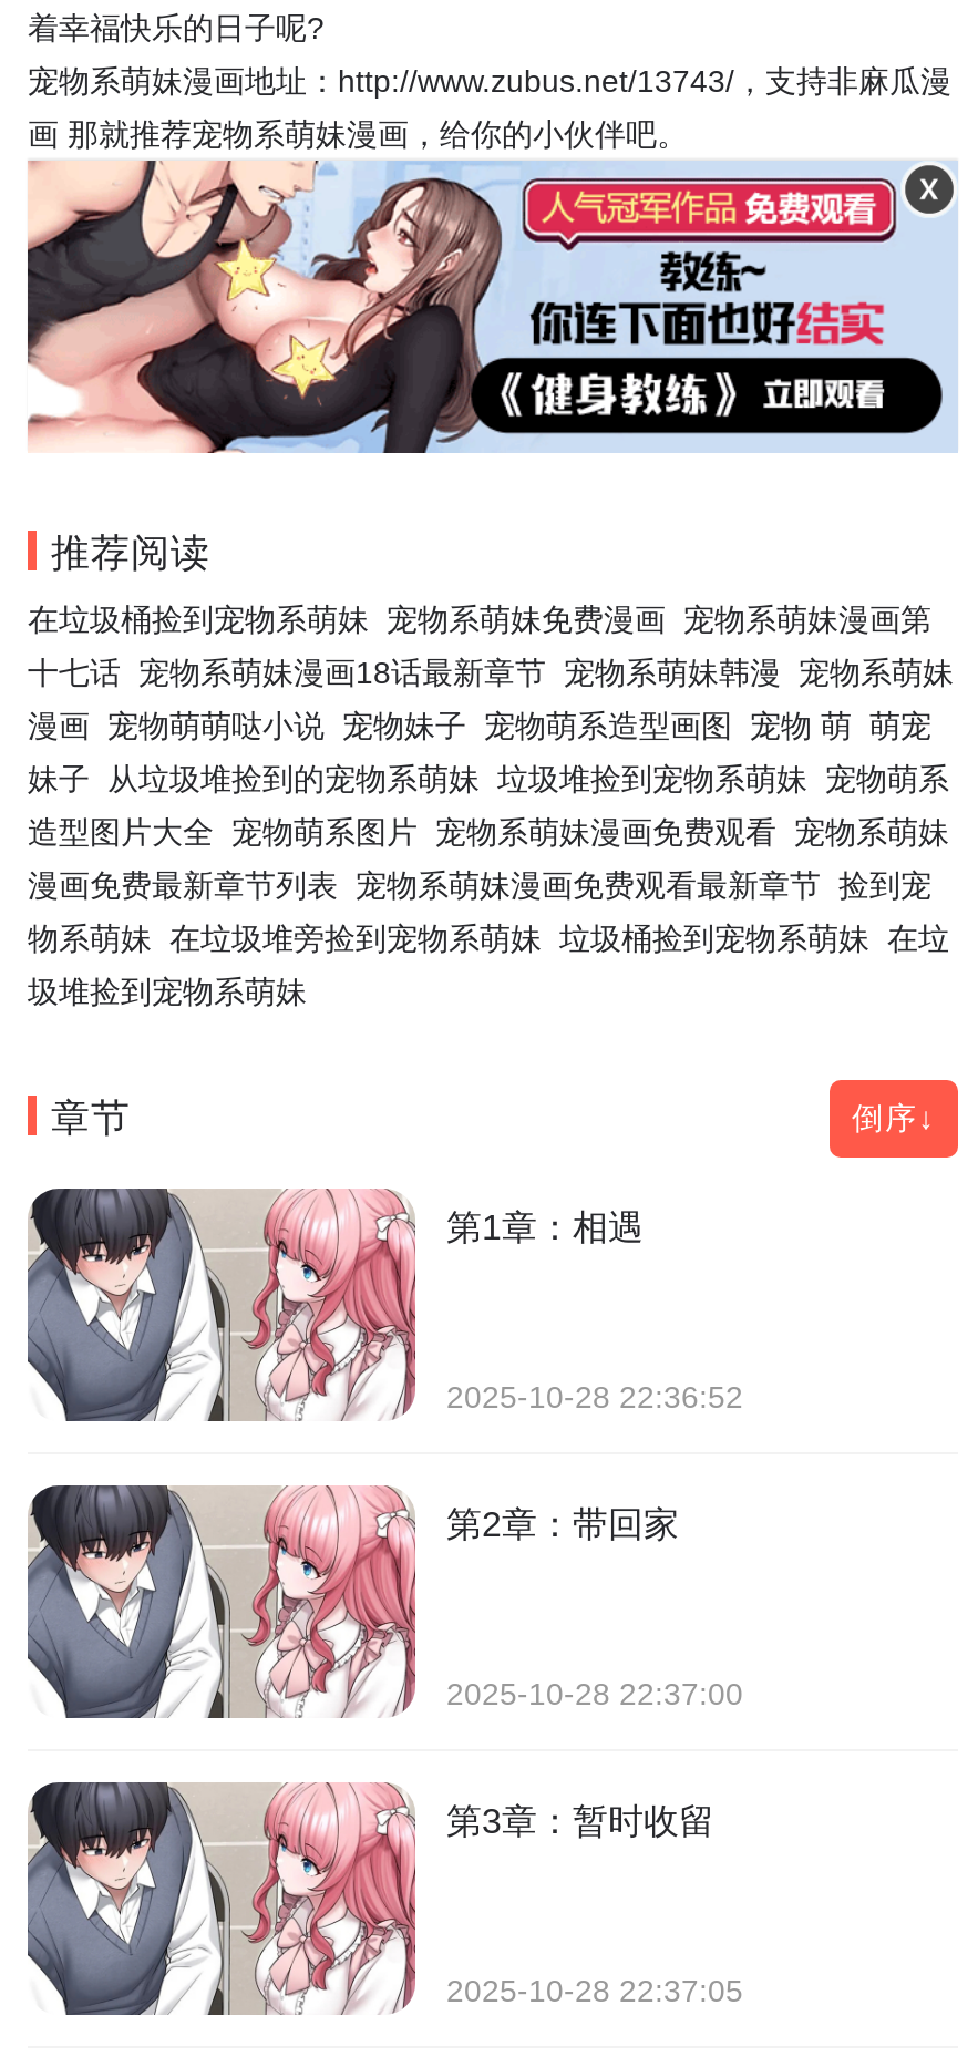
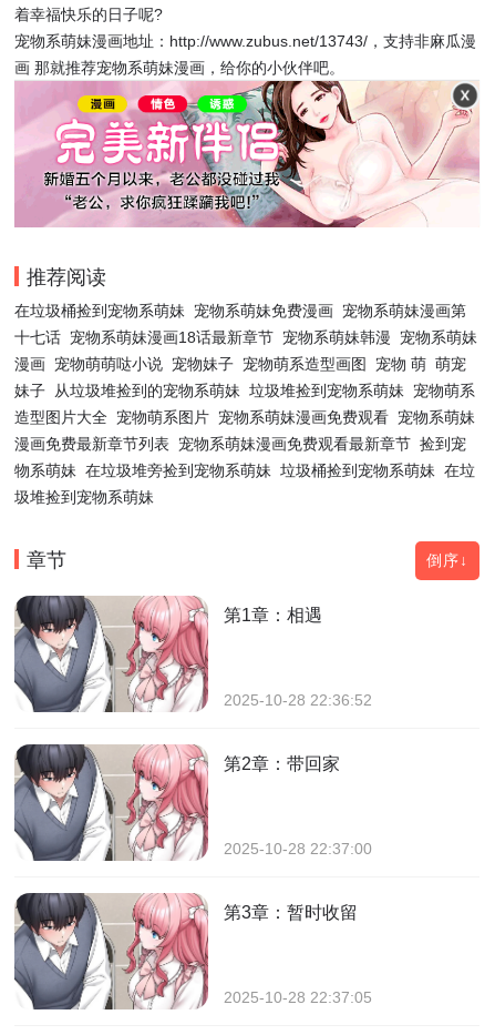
[25,158,958,455] [image] -> [13,80,479,229] [image]

